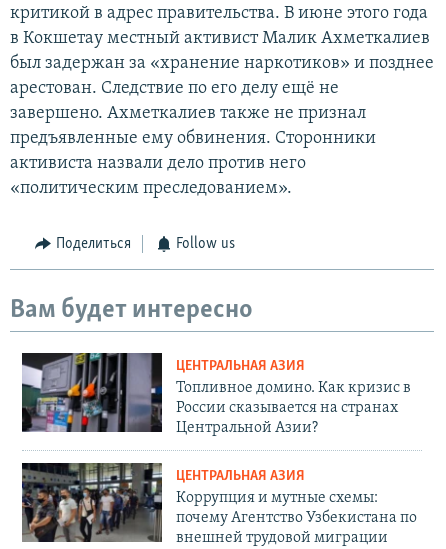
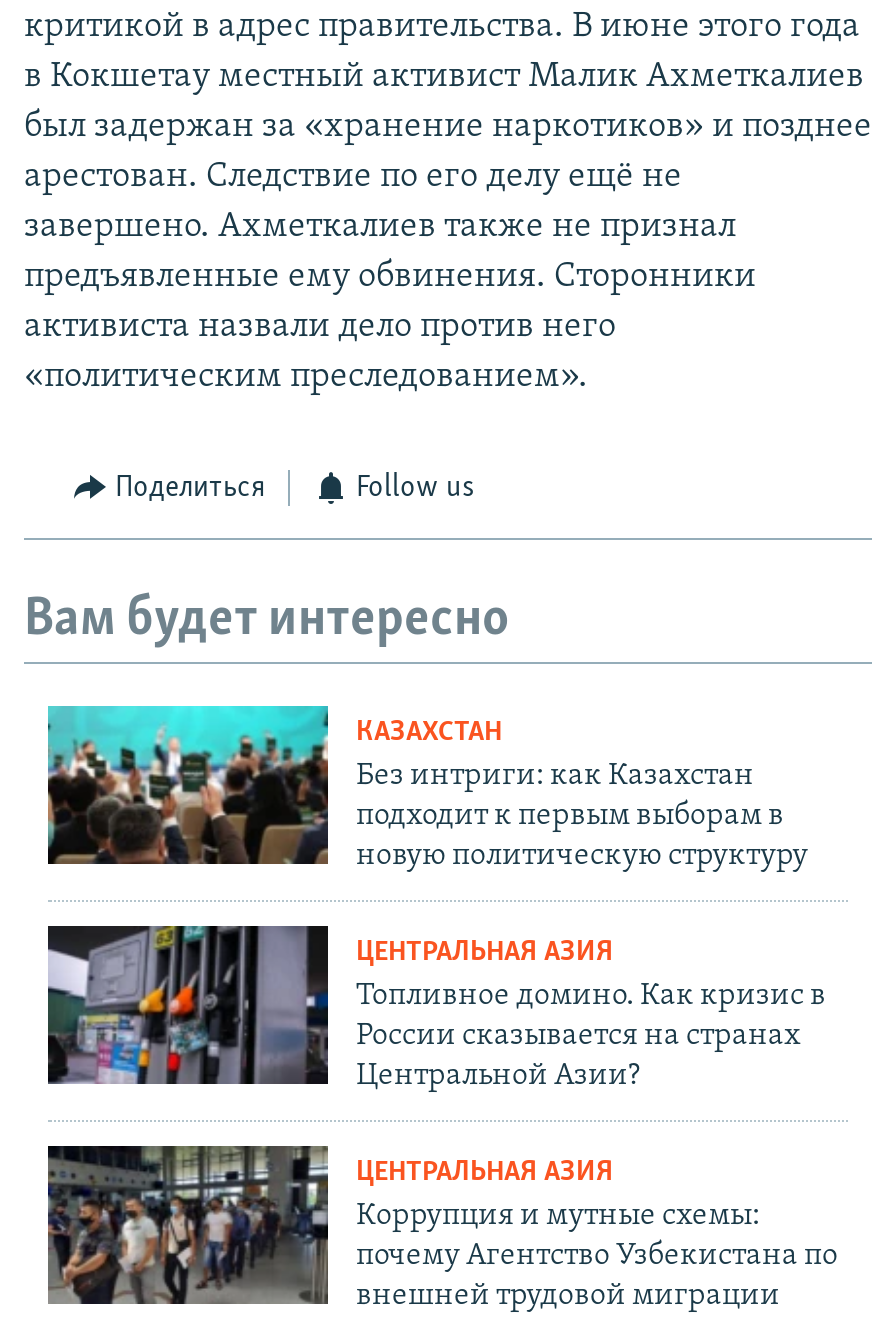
none -> [46,704,808,873] [image] | КАЗАХСТАН | Без интриги: как Казахстан | подходит к первым выборам в | новую политическую структуру

